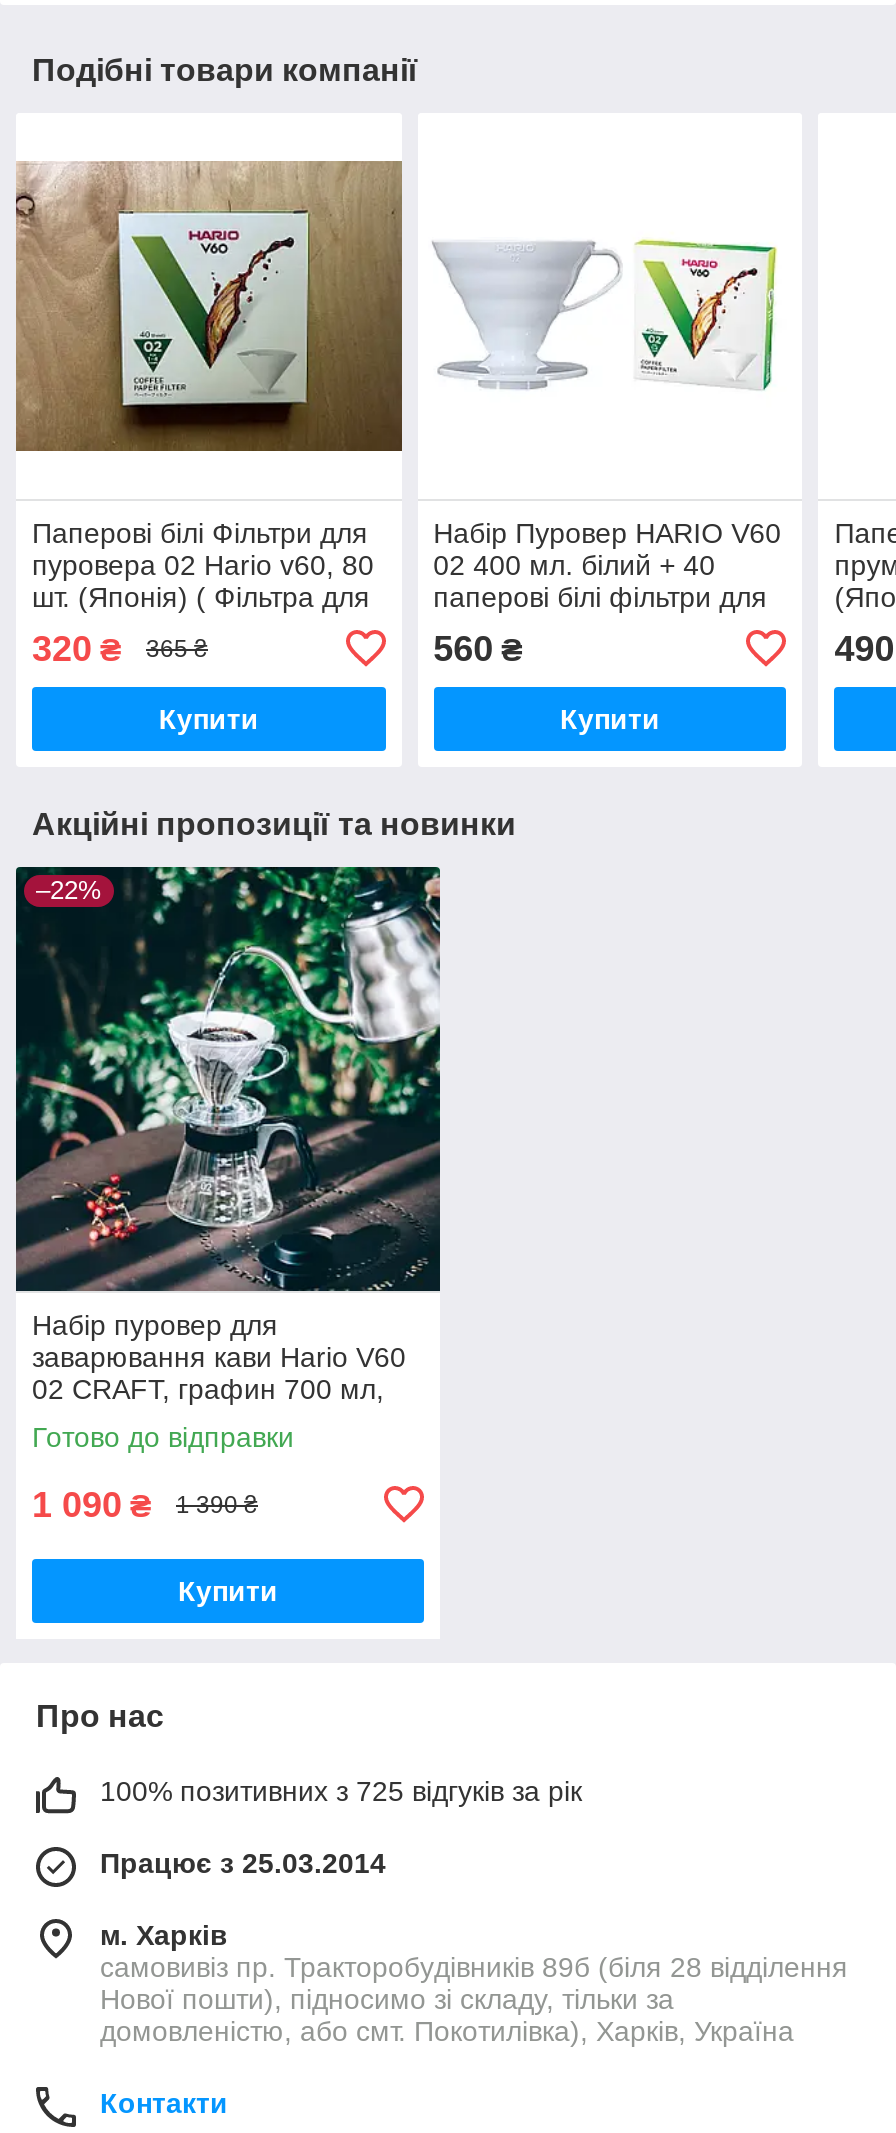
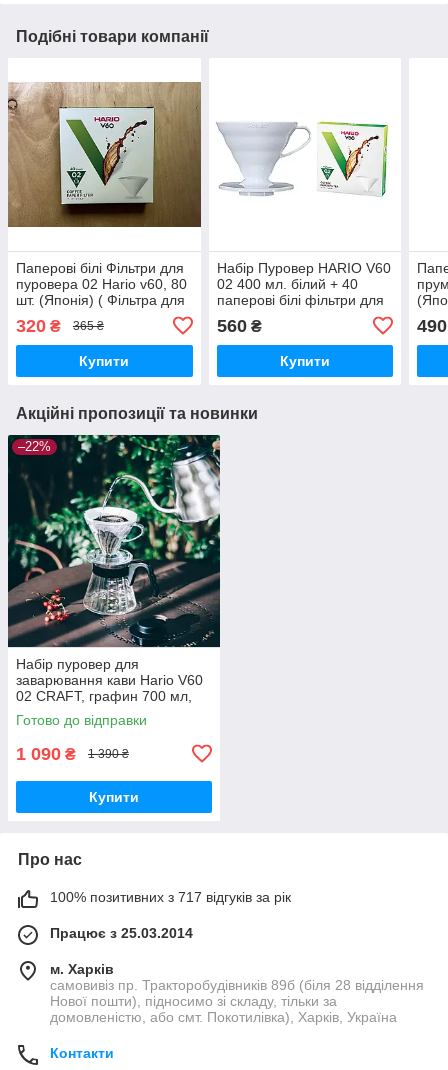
[100,1775,582,1807] 100% позитивних з 725 відгуків за рік -> [50,889,291,905] 100% позитивних з 717 відгуків за рік

